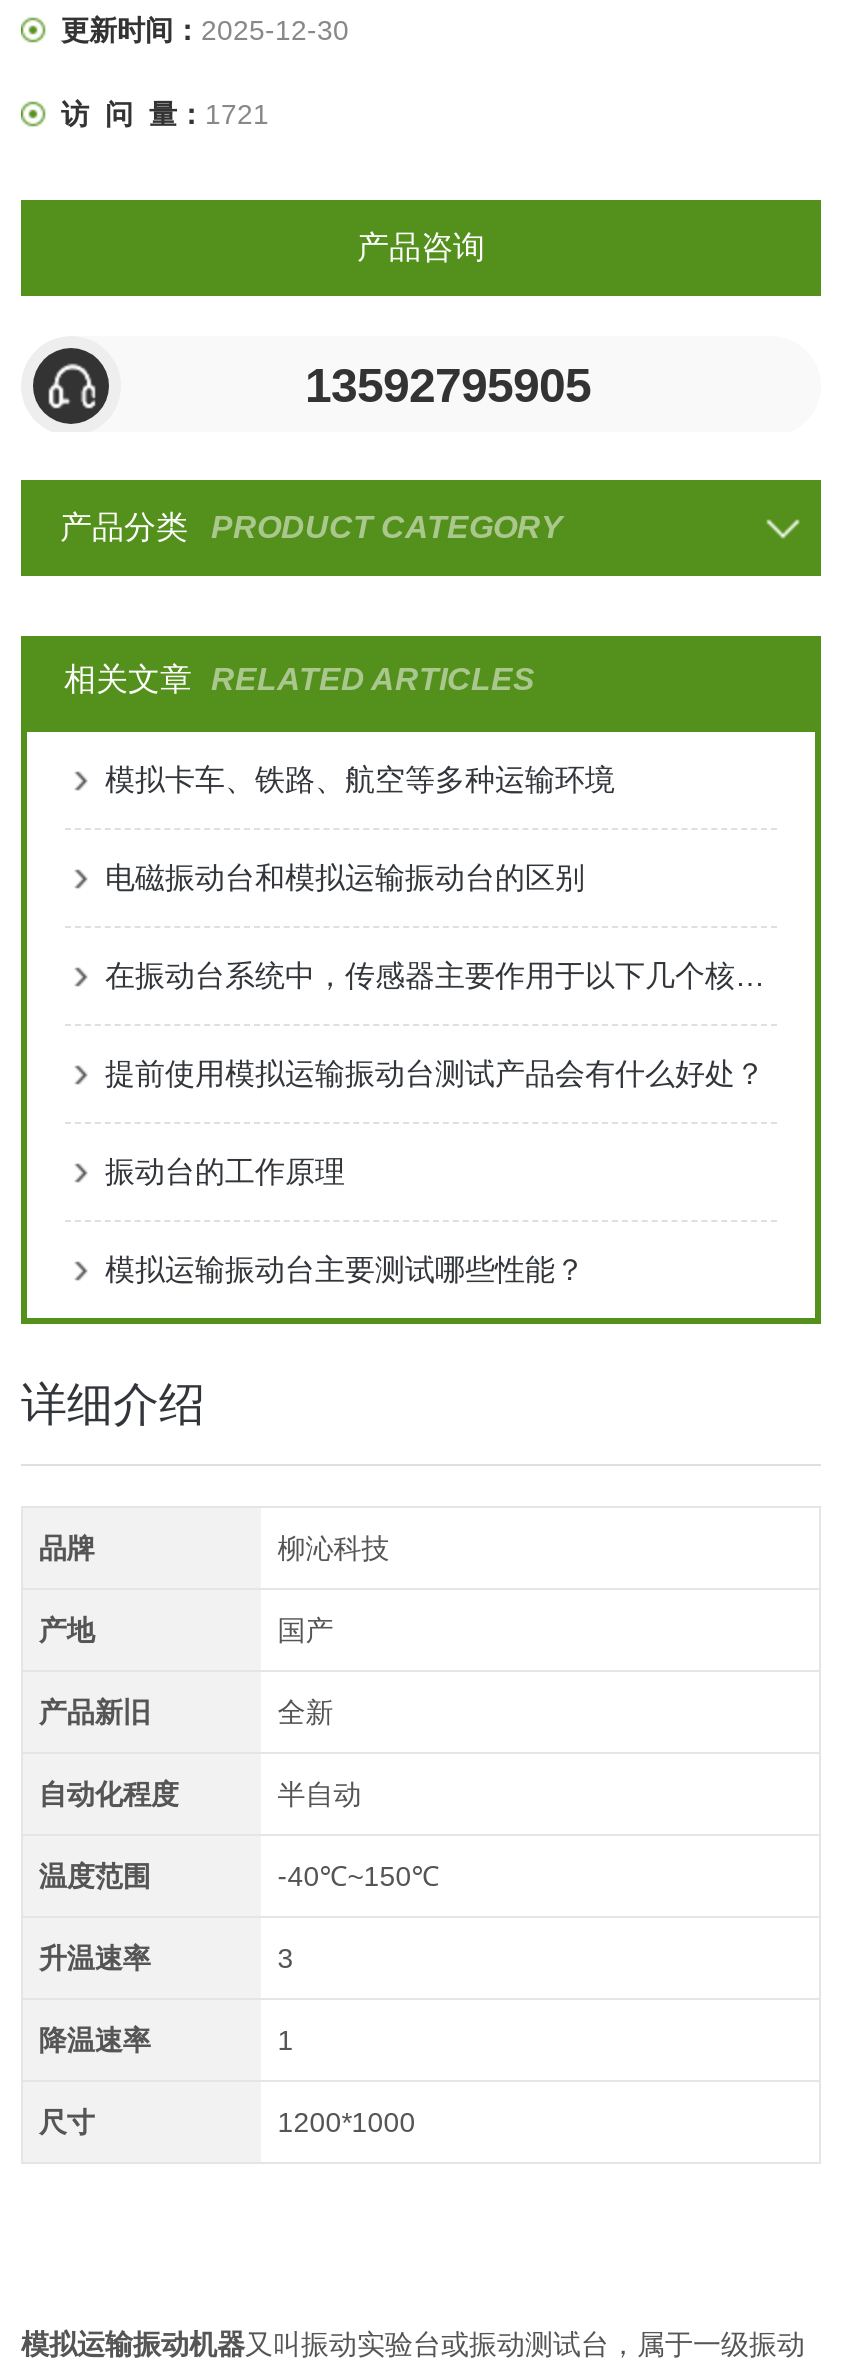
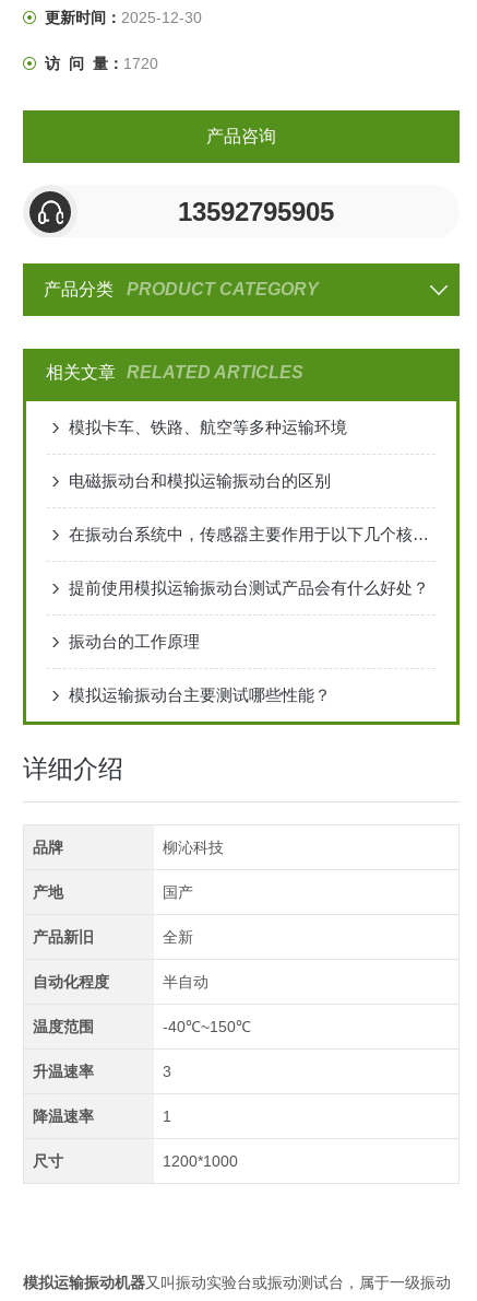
[61,99,269,131] 访 问 量：1721 -> [45,55,158,72] 访 问 量：1720

